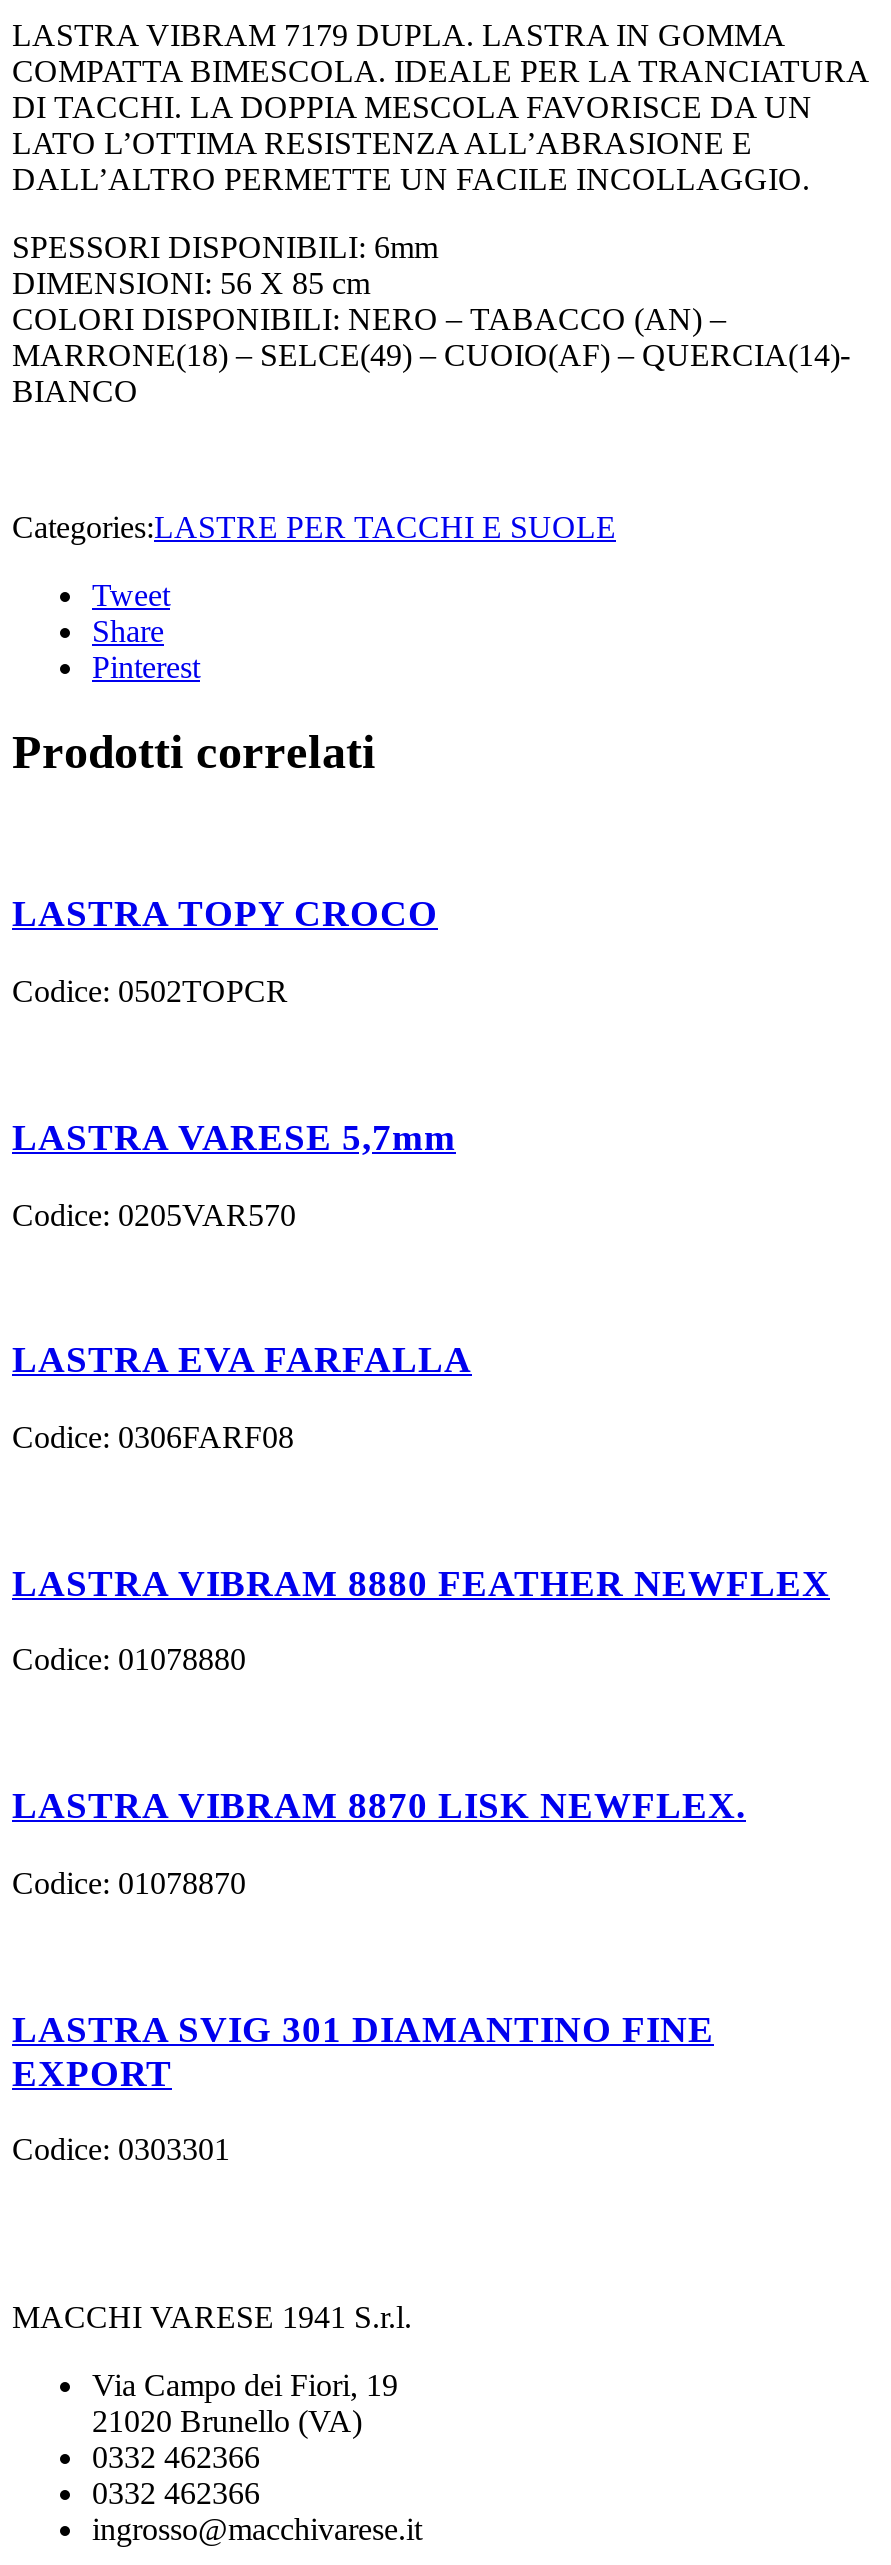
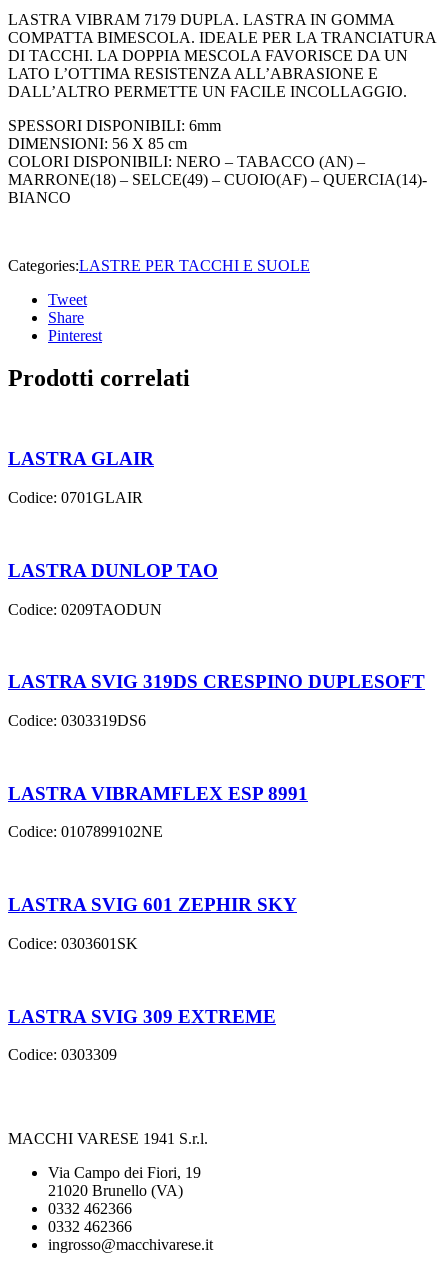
[12,893,438,935] LASTRA TOPY CROCO -> [8,448,154,469] LASTRA GLAIR
[12,974,288,1008] Codice: 0502TOPCR -> [8,489,143,506] Codice: 0701GLAIR
[12,1116,456,1158] LASTRA VARESE 5,7mm -> [8,560,218,581] LASTRA DUNLOP TAO
[12,1197,296,1231] Codice: 0205VAR570 -> [8,601,162,618] Codice: 0209TAODUN
[12,1339,472,1381] LASTRA EVA FARFALLA -> [8,671,425,692] LASTRA SVIG 319DS CRESPINO DUPLESOFT
[12,1420,294,1454] Codice: 0306FARF08 -> [8,712,146,729] Codice: 0303319DS6
[12,1561,830,1603] LASTRA VIBRAM 8880 FEATHER NEWFLEX -> [8,783,308,804] LASTRA VIBRAMFLEX ESP 8991
[12,1643,246,1677] Codice: 01078880 -> [8,823,163,840] Codice: 0107899102NE
[12,1784,746,1826] LASTRA VIBRAM 8870 LISK NEWFLEX. -> [8,894,297,915] LASTRA SVIG 601 ZEPHIR SKY
[12,1866,246,1900] Codice: 01078870 -> [8,935,138,952] Codice: 0303601SK
[12,2007,714,2093] LASTRA SVIG 301 DIAMANTINO FINE | EXPORT -> [8,1006,276,1027] LASTRA SVIG 309 EXTREME
[12,2133,230,2167] Codice: 0303301 -> [8,1046,117,1063] Codice: 0303309

